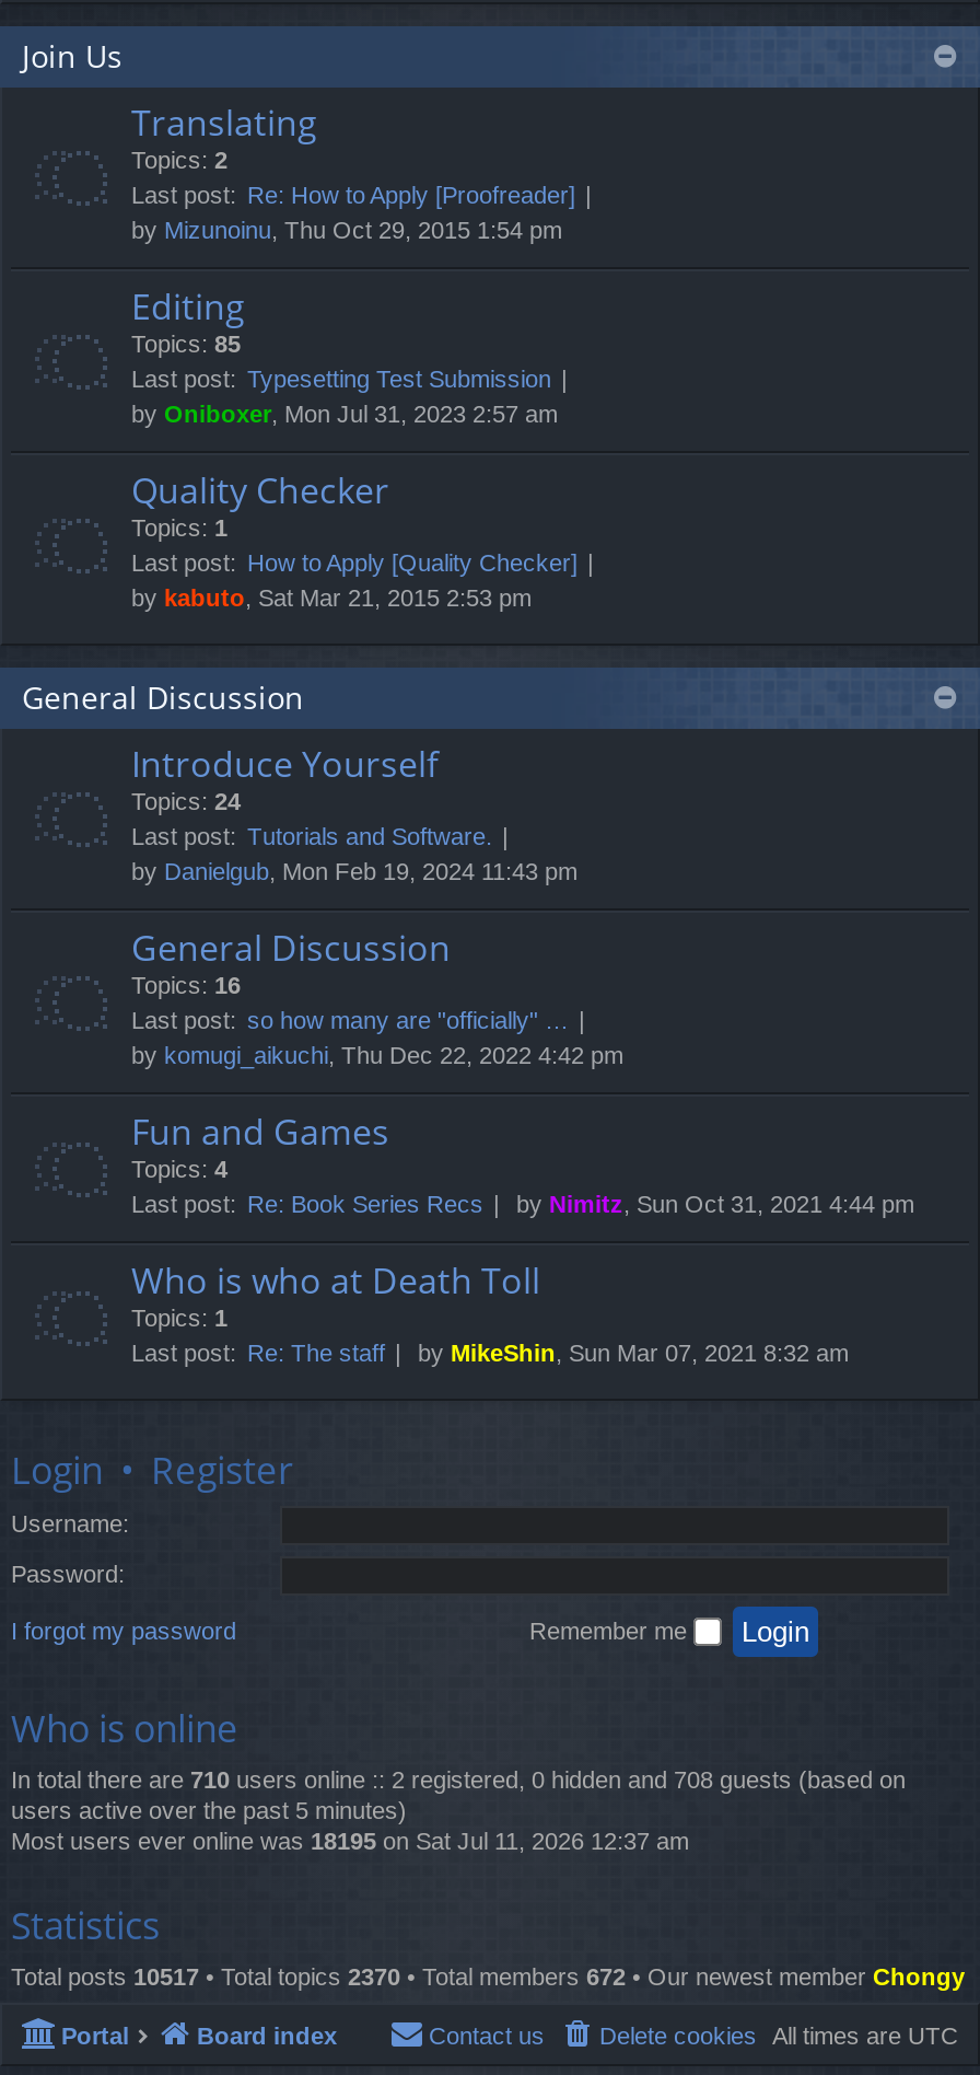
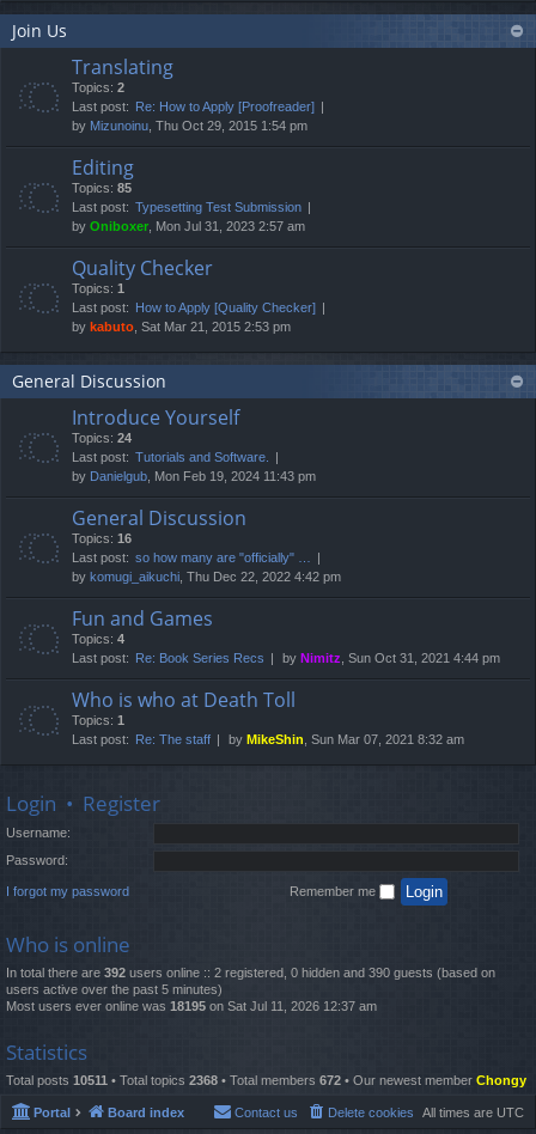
[11,1766,906,1792] In total there are 710 users online :: 2 registered, 0 hidden and 708 guests (based on -> [6,965,495,979] In total there are 392 users online :: 2 registered, 0 hidden and 390 guests (based on
[11,1963,965,1989] Total posts 10517 • Total topics 2370 • Total members 672 • Our newest member Chongy -> [6,1073,526,1087] Total posts 10511 • Total topics 2368 • Total members 672 • Our newest member Chongy

